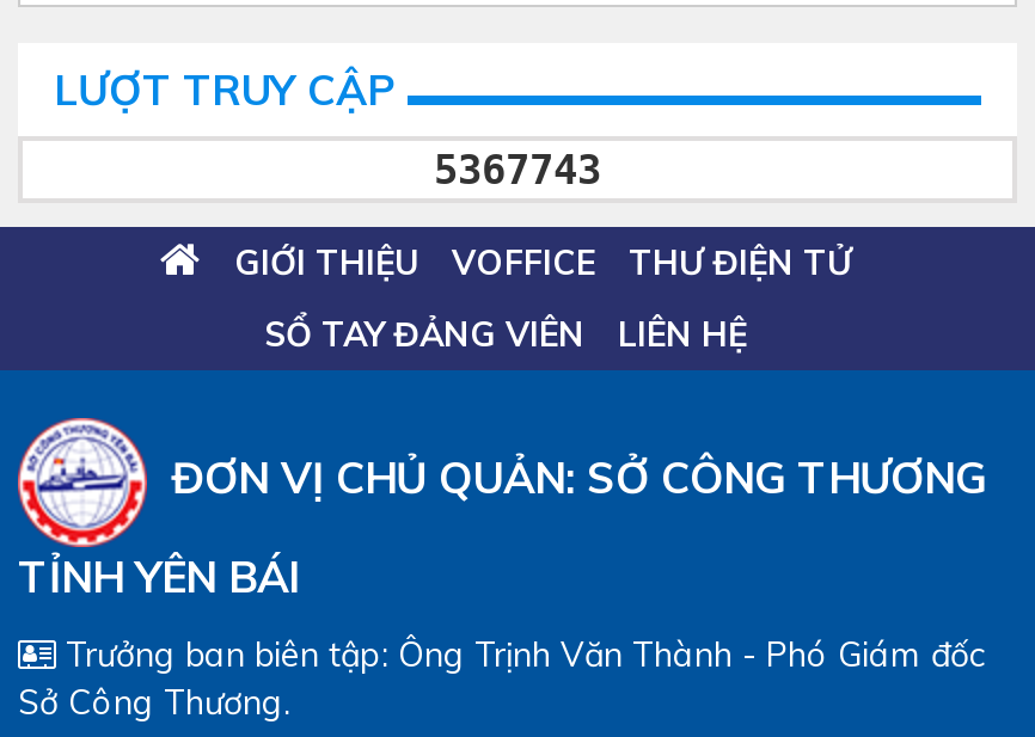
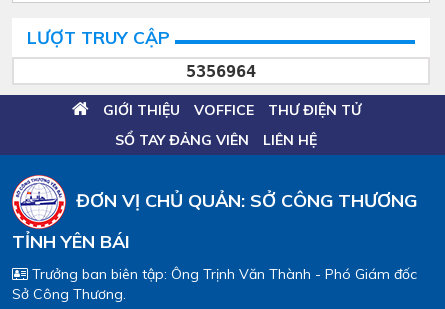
[434,146,601,194] 5367743 -> [186,61,256,81] 5356964

